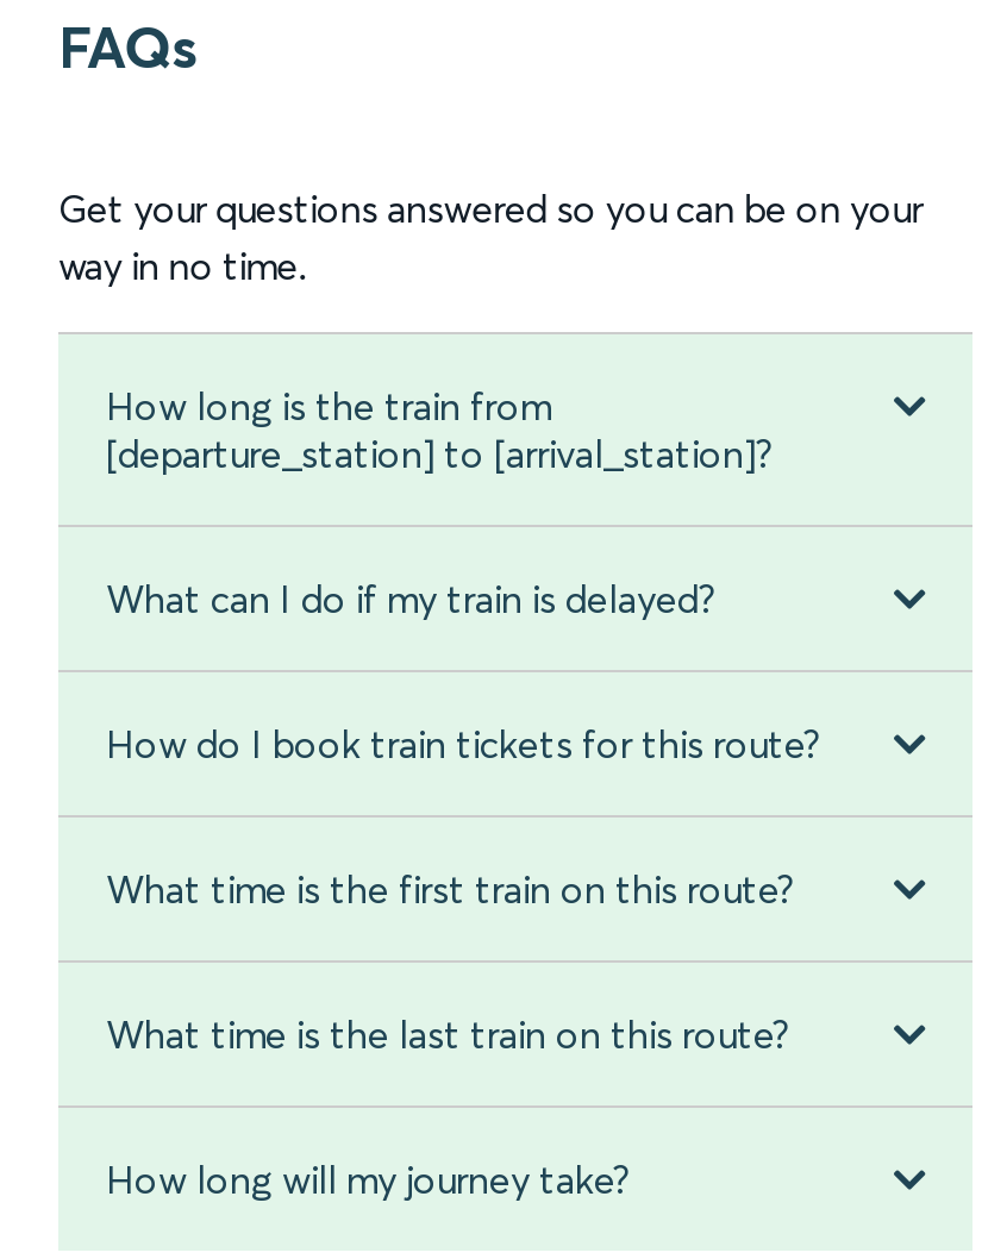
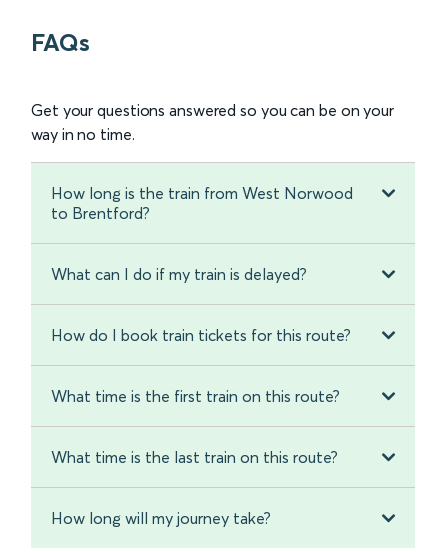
[106,382,773,477] How long is the train from | [departure_station] to [arrival_station]? -> [51,183,353,223] How long is the train from West Norwood | to Brentford?

